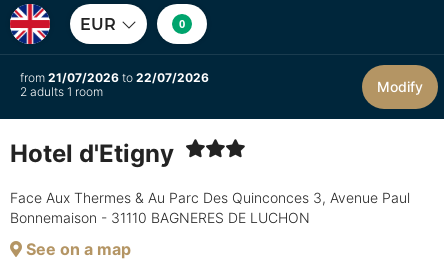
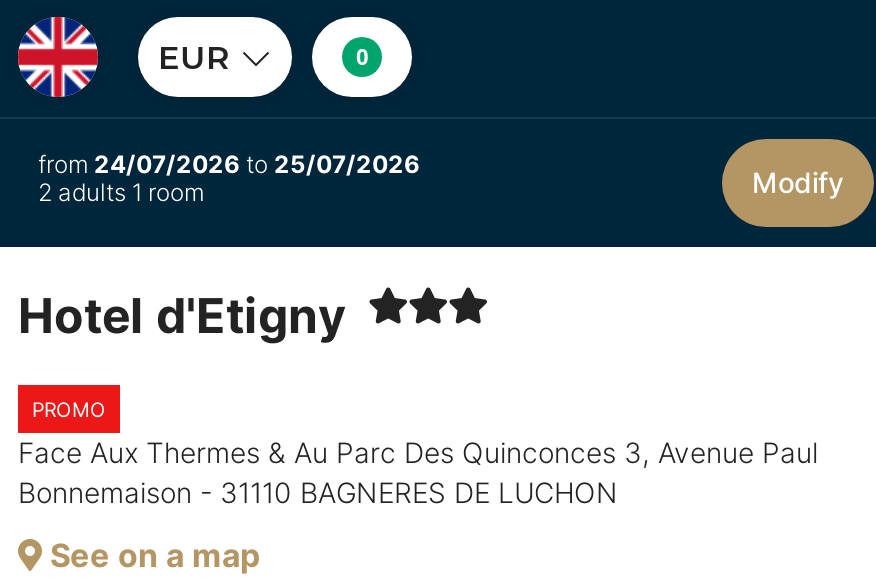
[20,70,209,85] from 21/07/2026 to 22/07/2026 -> [38,149,420,179] from 24/07/2026 to 25/07/2026
none -> [32,397,106,421] PROMO

